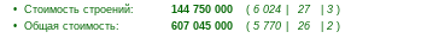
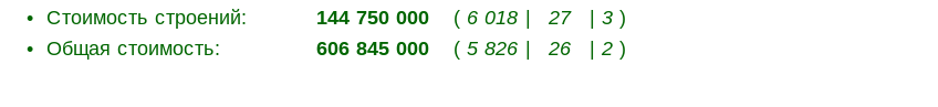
[171,4,340,15] 144 750 000 (6 024 27 3 ) -> [316,7,626,29] 144 750 000 (6 018 27 3 )
[171,20,233,32] 607 045 000 -> [316,38,429,60] 606 845 000
[246,20,281,32] (5 770 -> [454,38,518,60] (5 826

